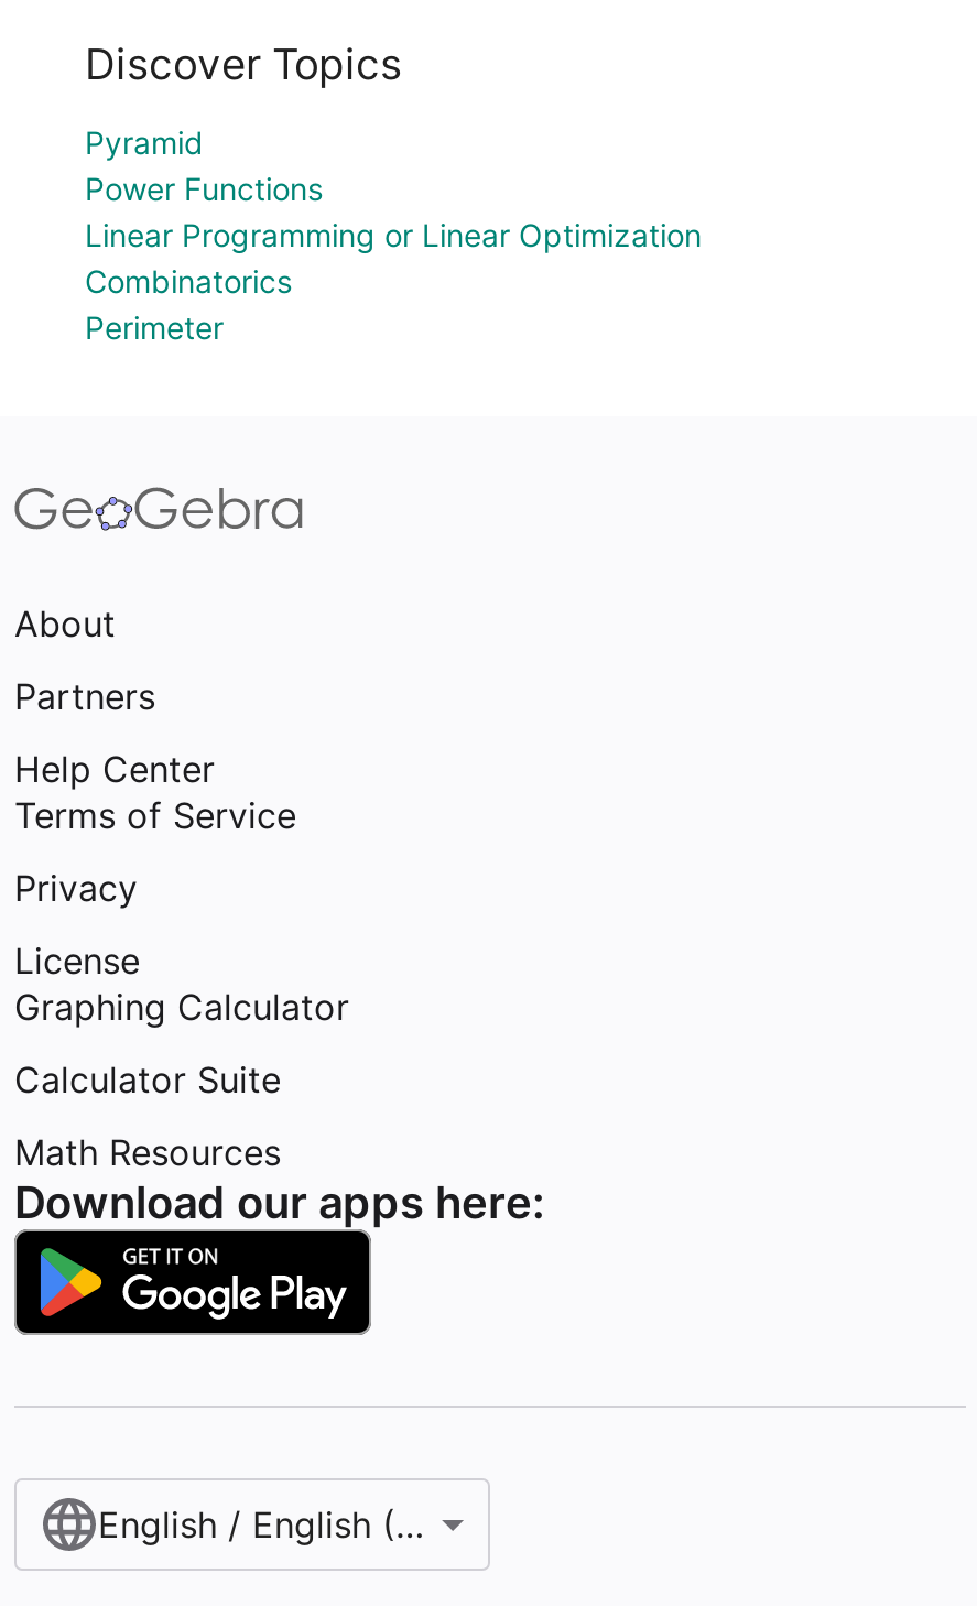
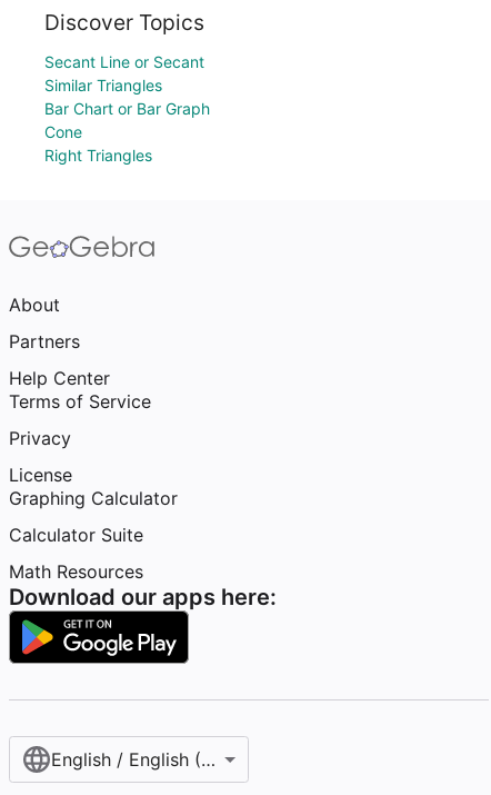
[85,123,702,346] Pyramid | Power Functions | Linear Programming or Linear Optimization | Combinatorics | Perimeter -> [44,52,210,165] Secant Line or Secant | Similar Triangles | Bar Chart or Bar Graph | Cone | Right Triangles

